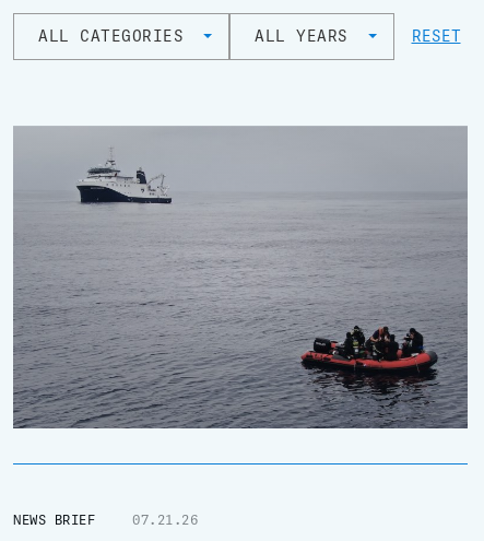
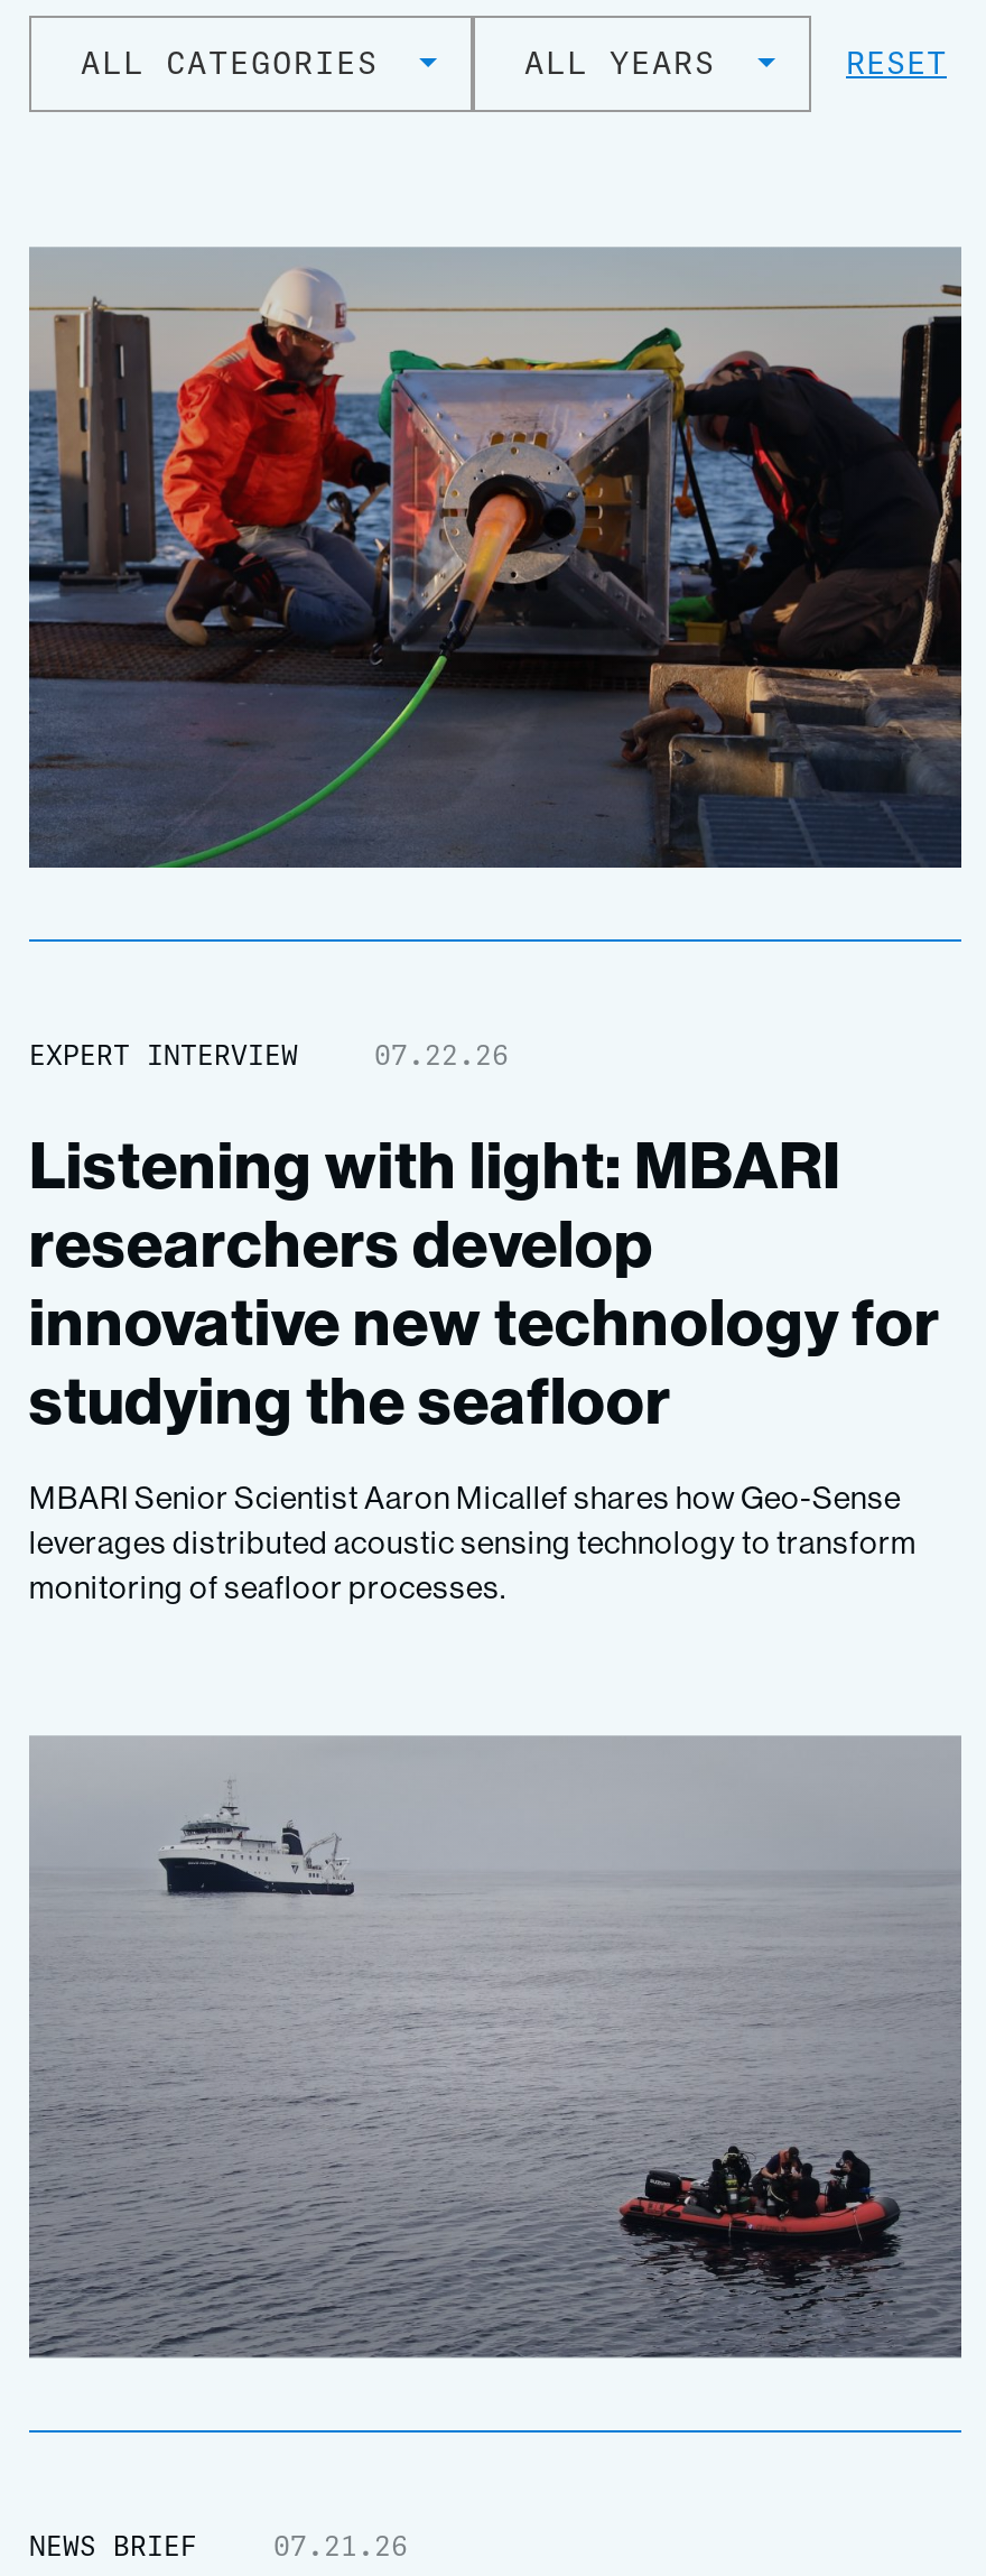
none -> [29,1039,940,1608] EXPERT INTERVIEW | 07.22.26 | Listening with light: MBARI | researchers develop | innovative new technology for | studying the seafloor | MBARI Senior Scientist Aaron Micallef shares how Geo-Sense | leverages distributed acoustic sensing technology to transform | monitoring of seafloor processes.
none -> [29,271,961,870] [image]

